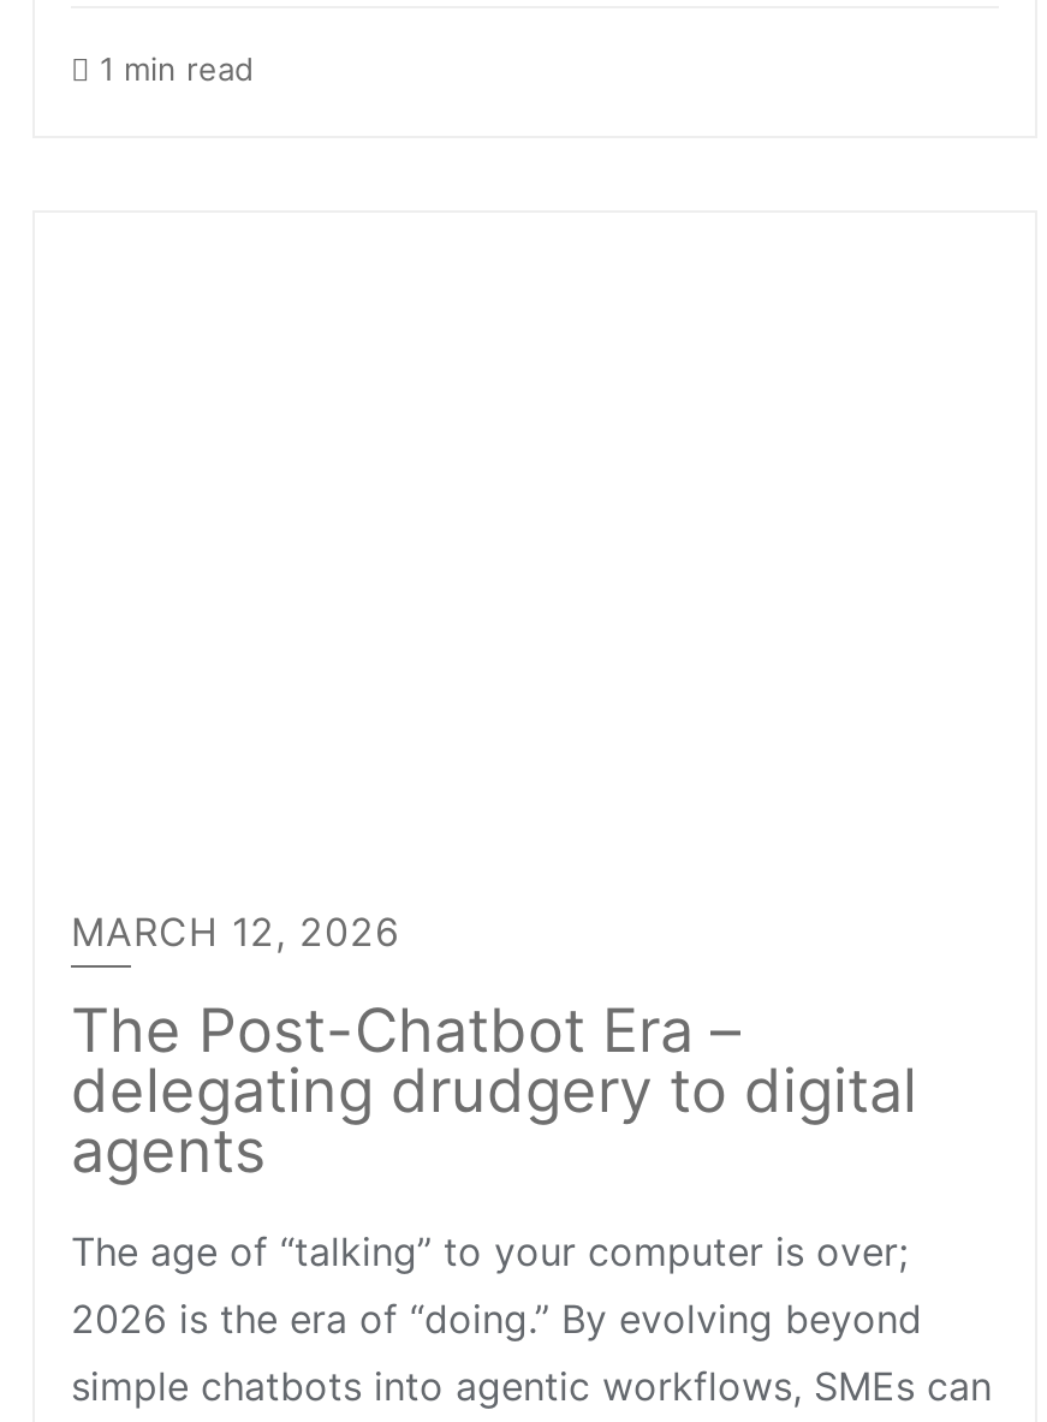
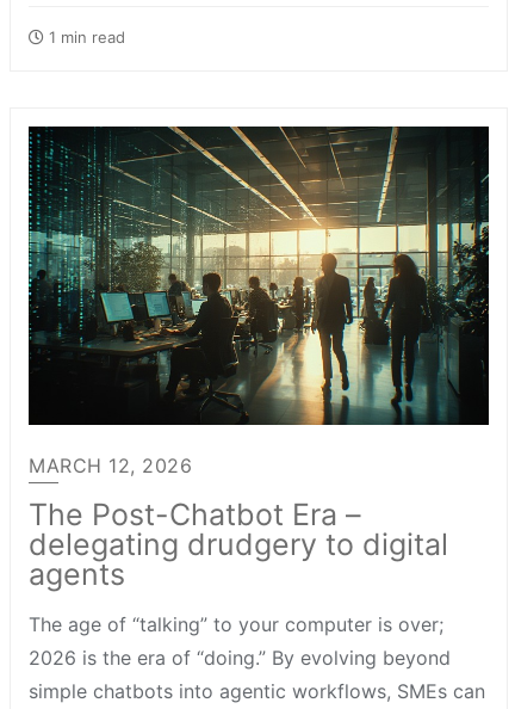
none -> [27,125,490,426] [image]

